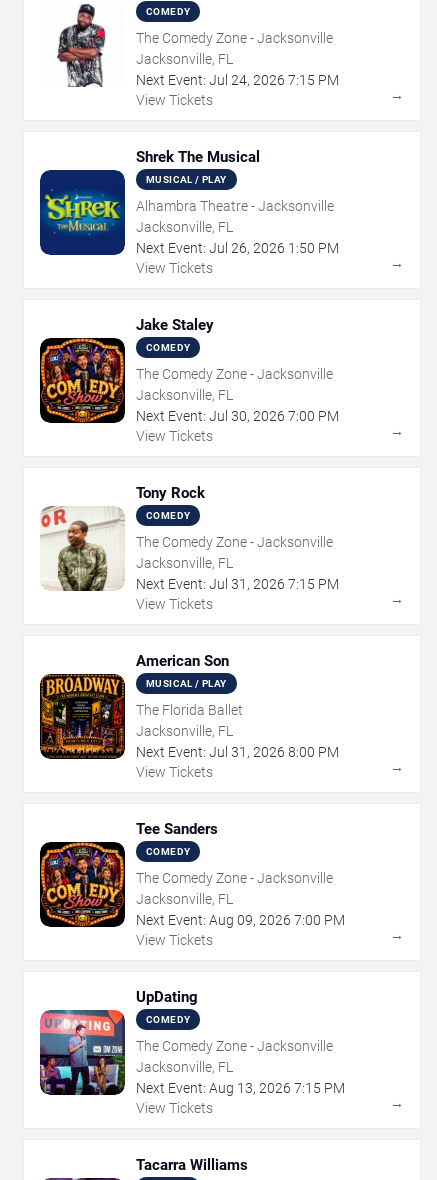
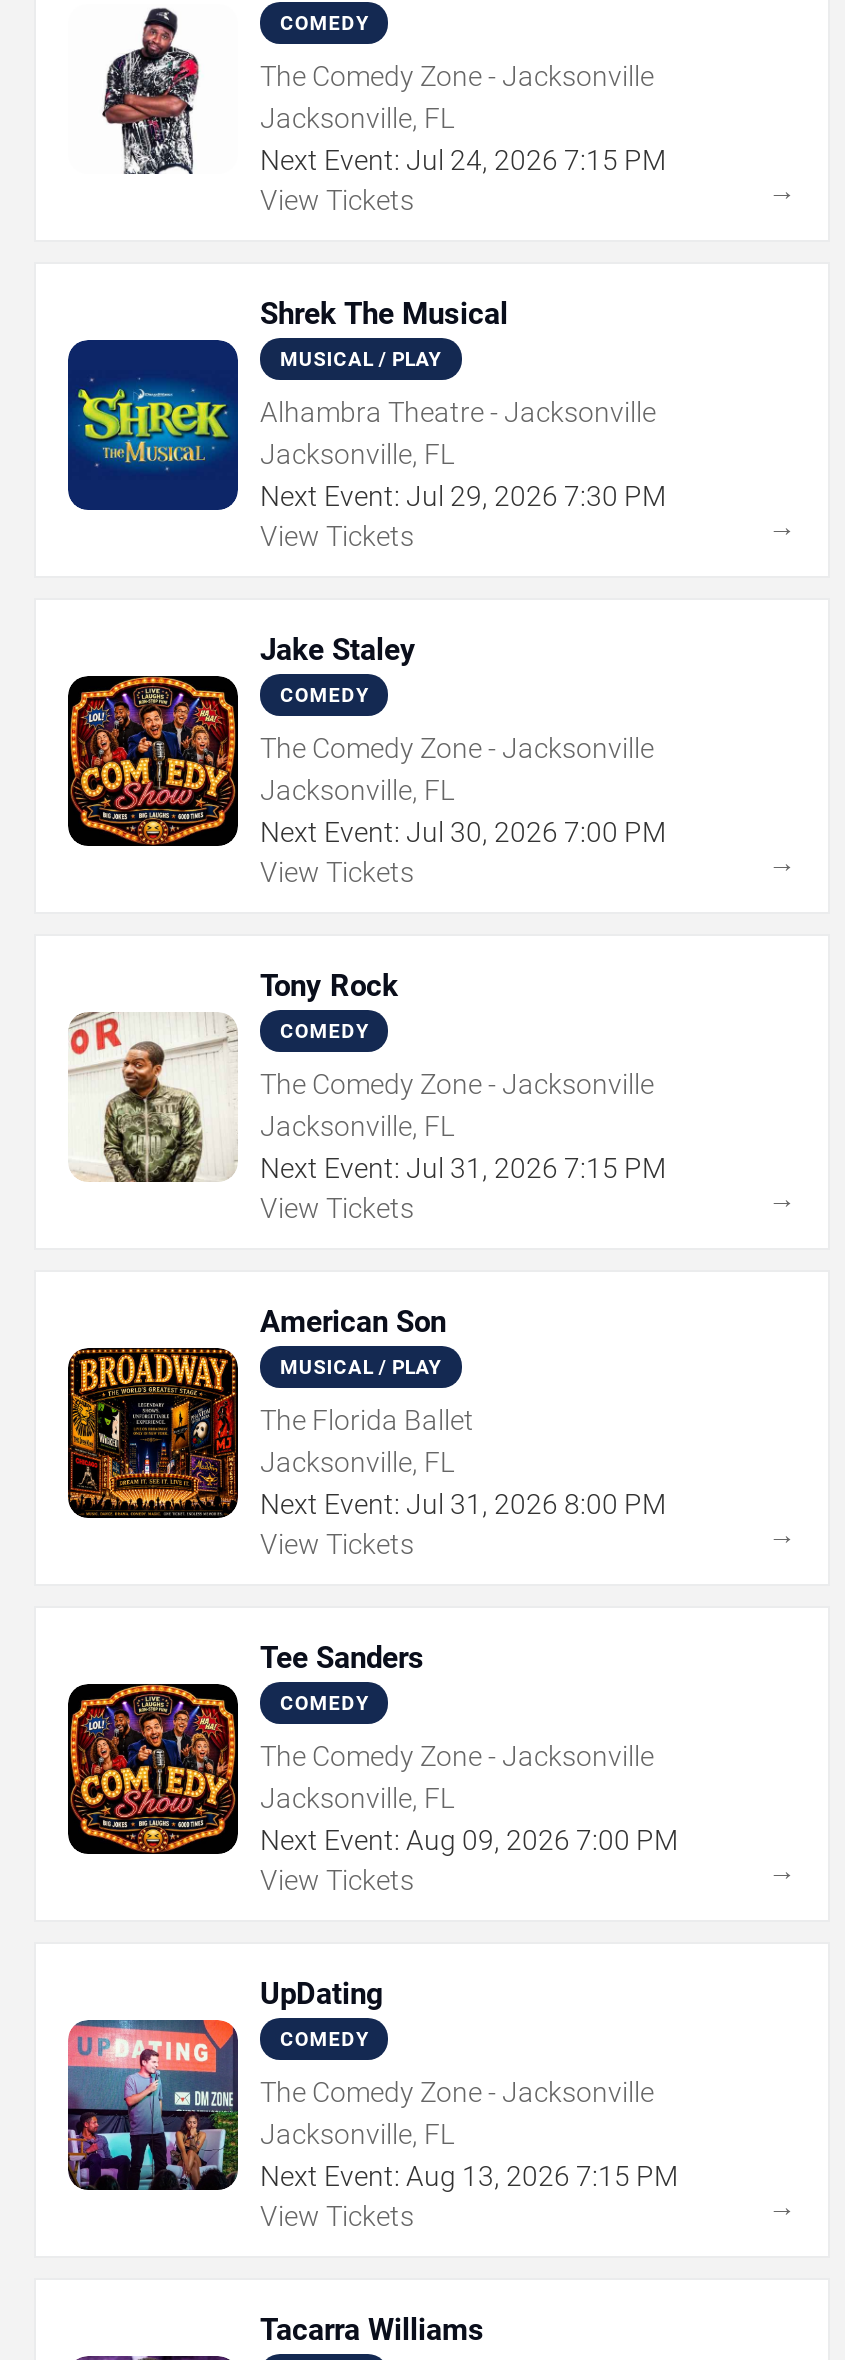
[136,240,339,256] Next Event: Jul 26, 2026 1:50 PM -> [260,481,666,513] Next Event: Jul 29, 2026 7:30 PM

